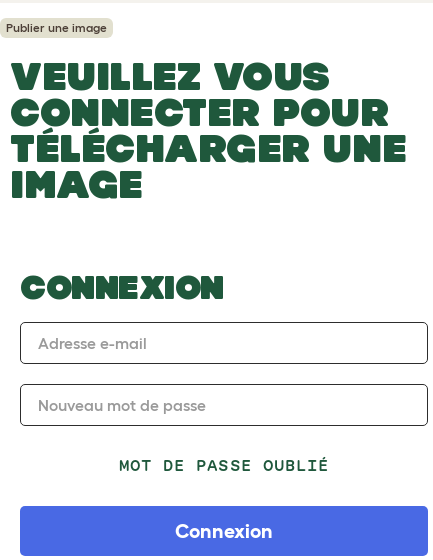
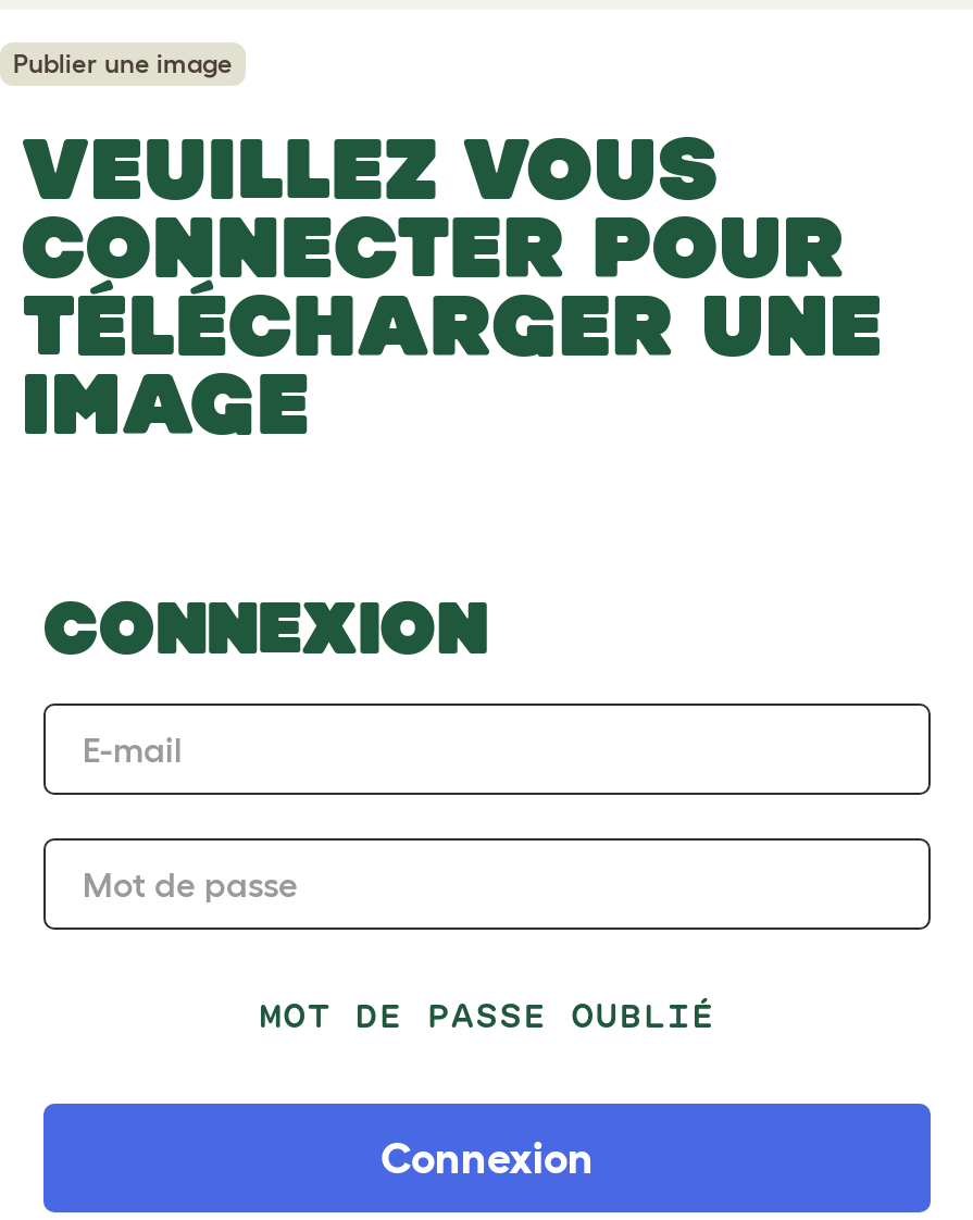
[38,334,147,352] Adresse e-mail -> [83,730,183,769] E-mail
[38,396,206,414] Nouveau mot de passe -> [83,864,298,904] Mot de passe

